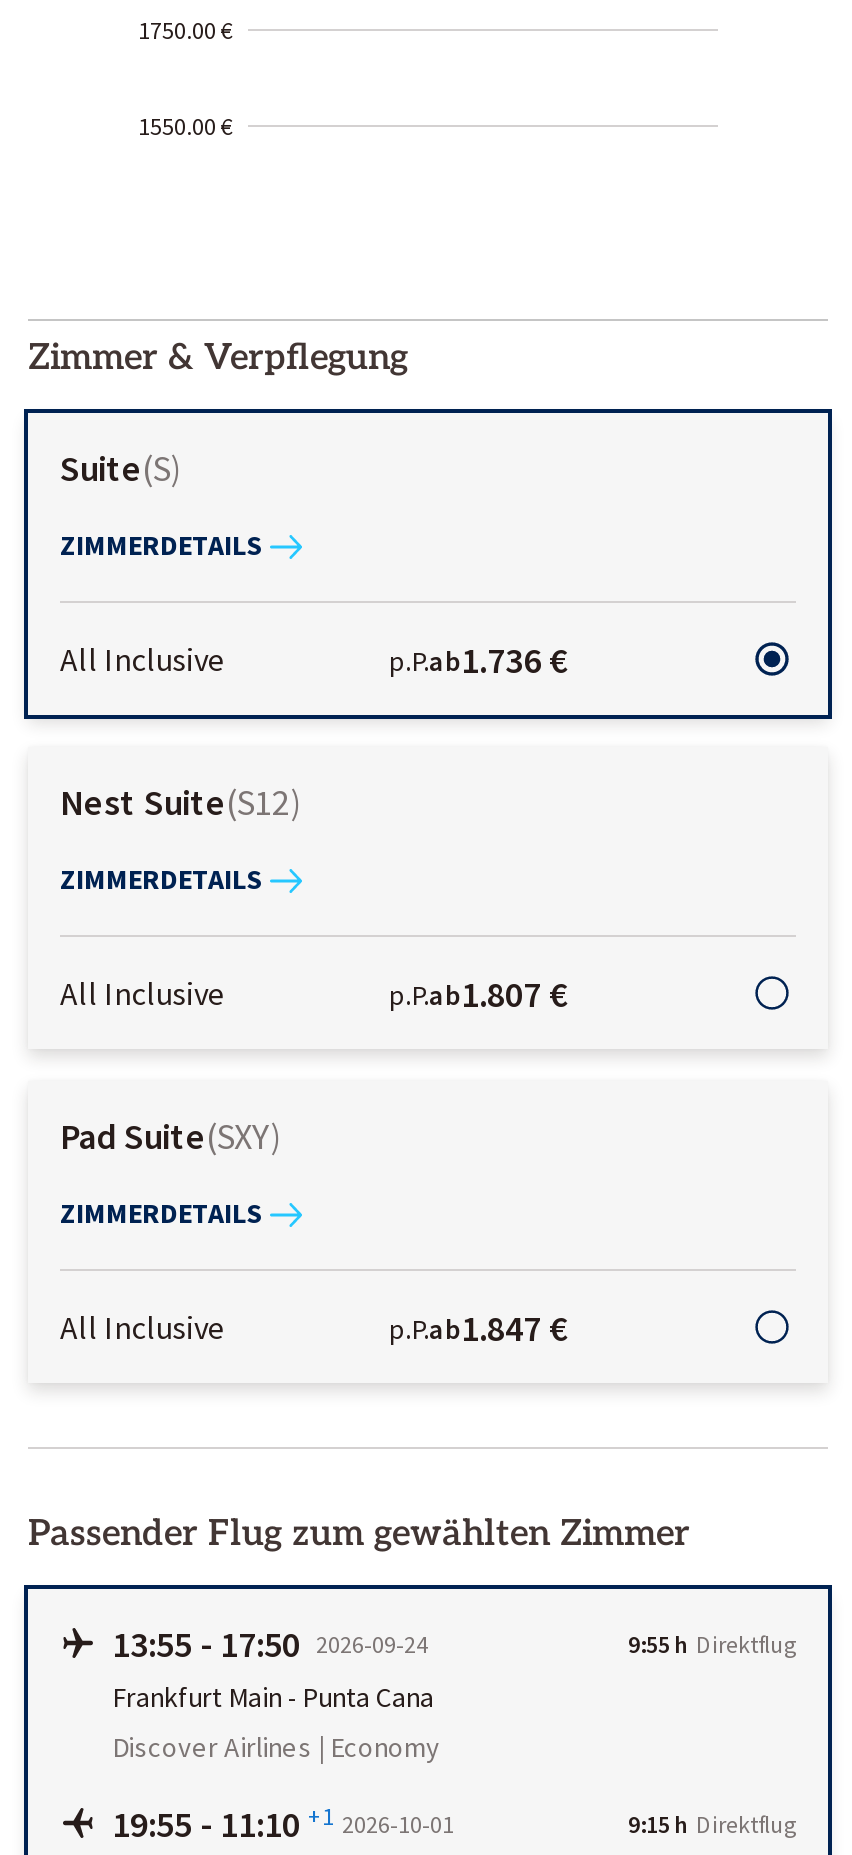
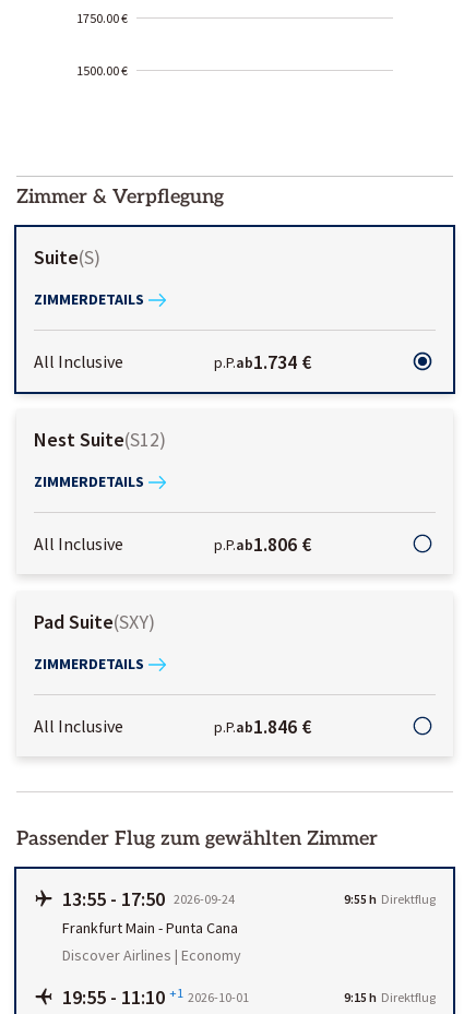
[138,111,232,141] 1550.00 € -> [76,62,128,79] 1500.00 €
[389,637,567,683] p.P.ab1.736 € -> [213,349,311,374] p.P.ab1.734 €
[389,971,567,1017] p.P.ab1.807 € -> [213,531,311,557] p.P.ab1.806 €
[389,1305,567,1351] p.P.ab1.847 € -> [213,714,311,739] p.P.ab1.846 €

